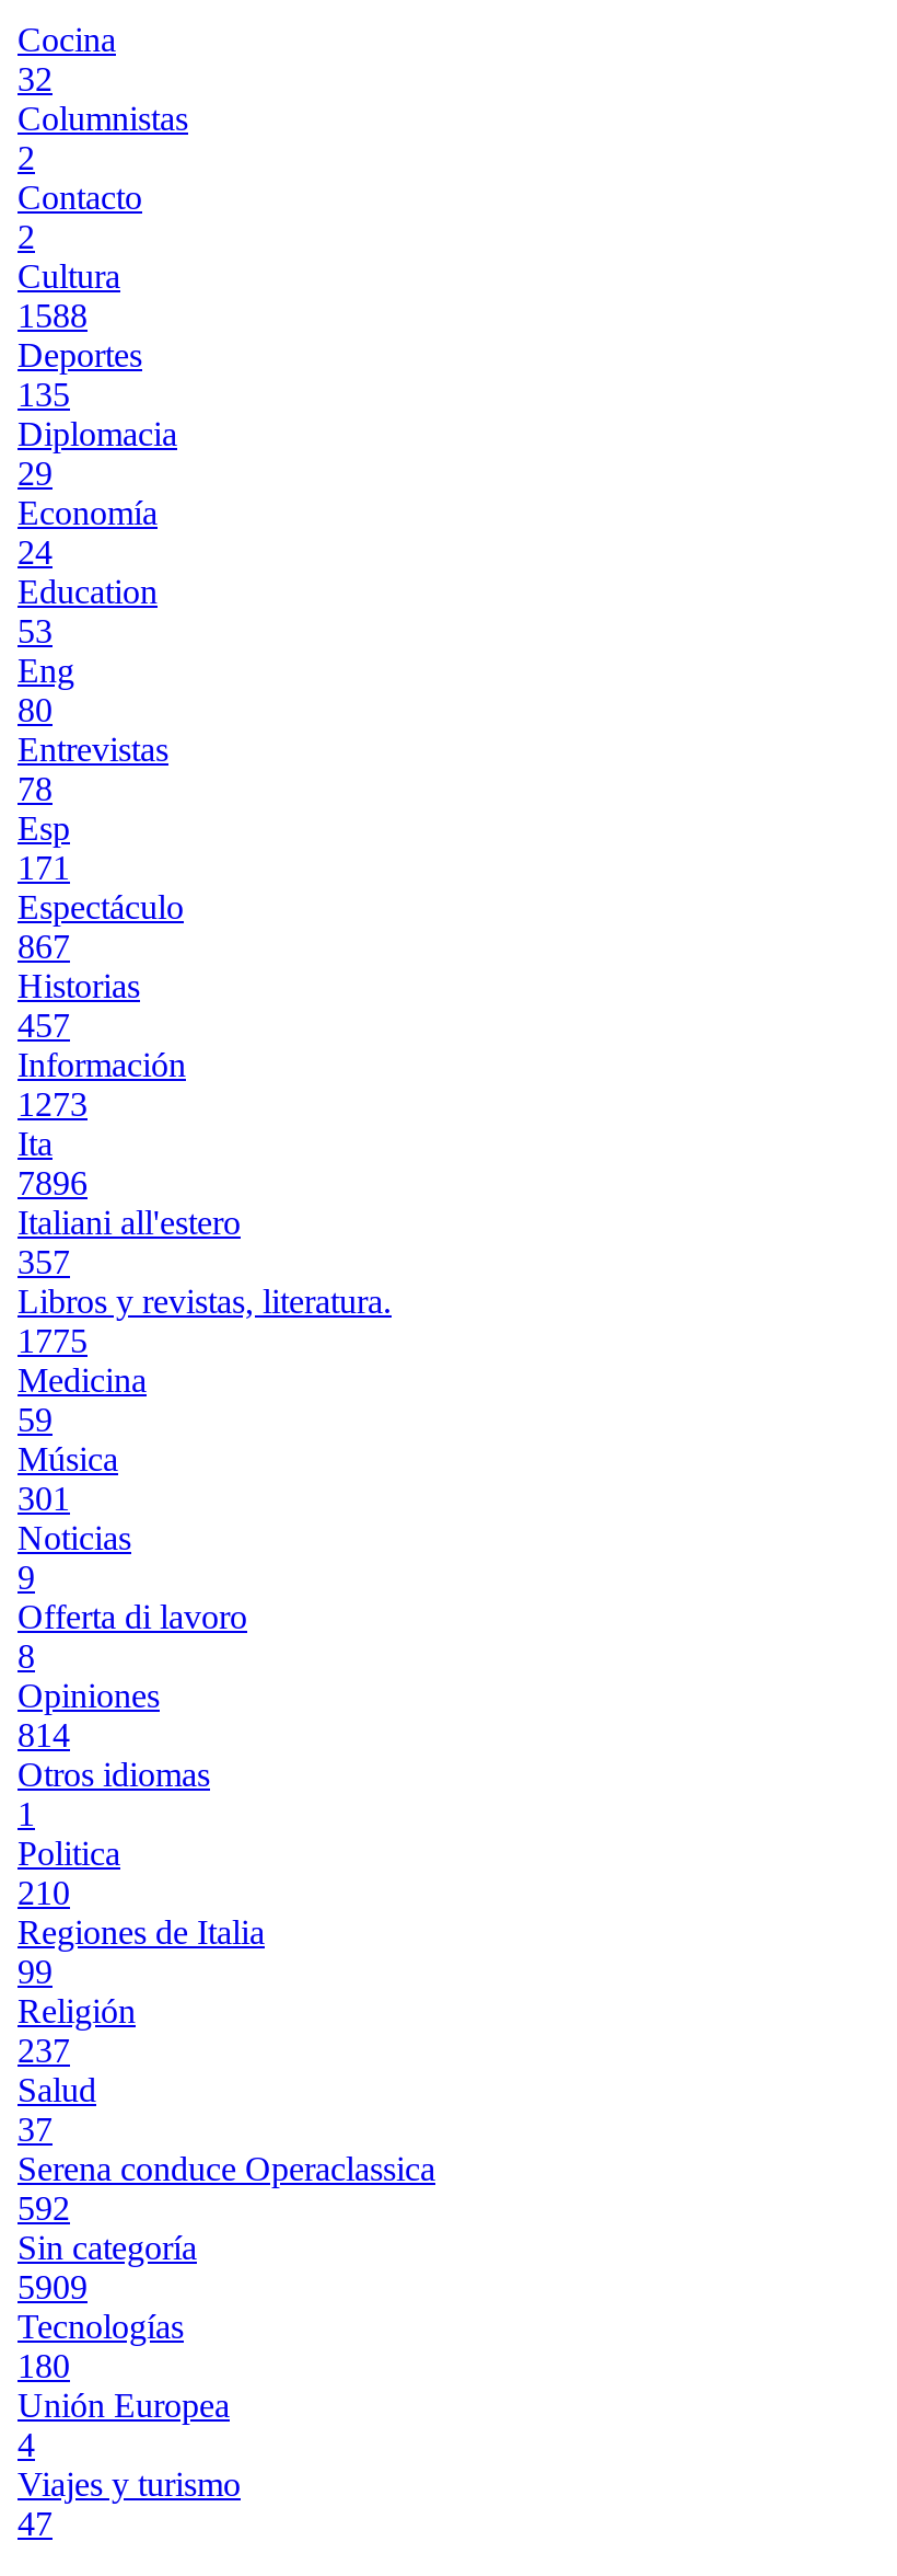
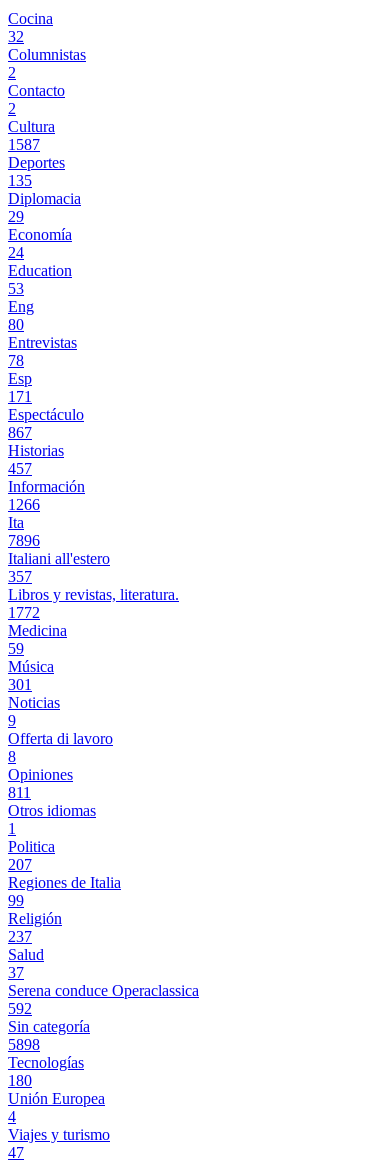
[18,297,88,334] 1588 -> [8,136,40,153] 1587
[18,1086,88,1123] 1273 -> [8,496,40,513] 1266
[18,1322,88,1359] 1775 -> [8,604,40,621] 1772
[18,1716,70,1754] 814 -> [8,784,31,801] 811
[18,1874,70,1911] 210 -> [8,856,32,873] 207
[18,2268,88,2306] 5909 -> [8,1036,40,1053] 5898

